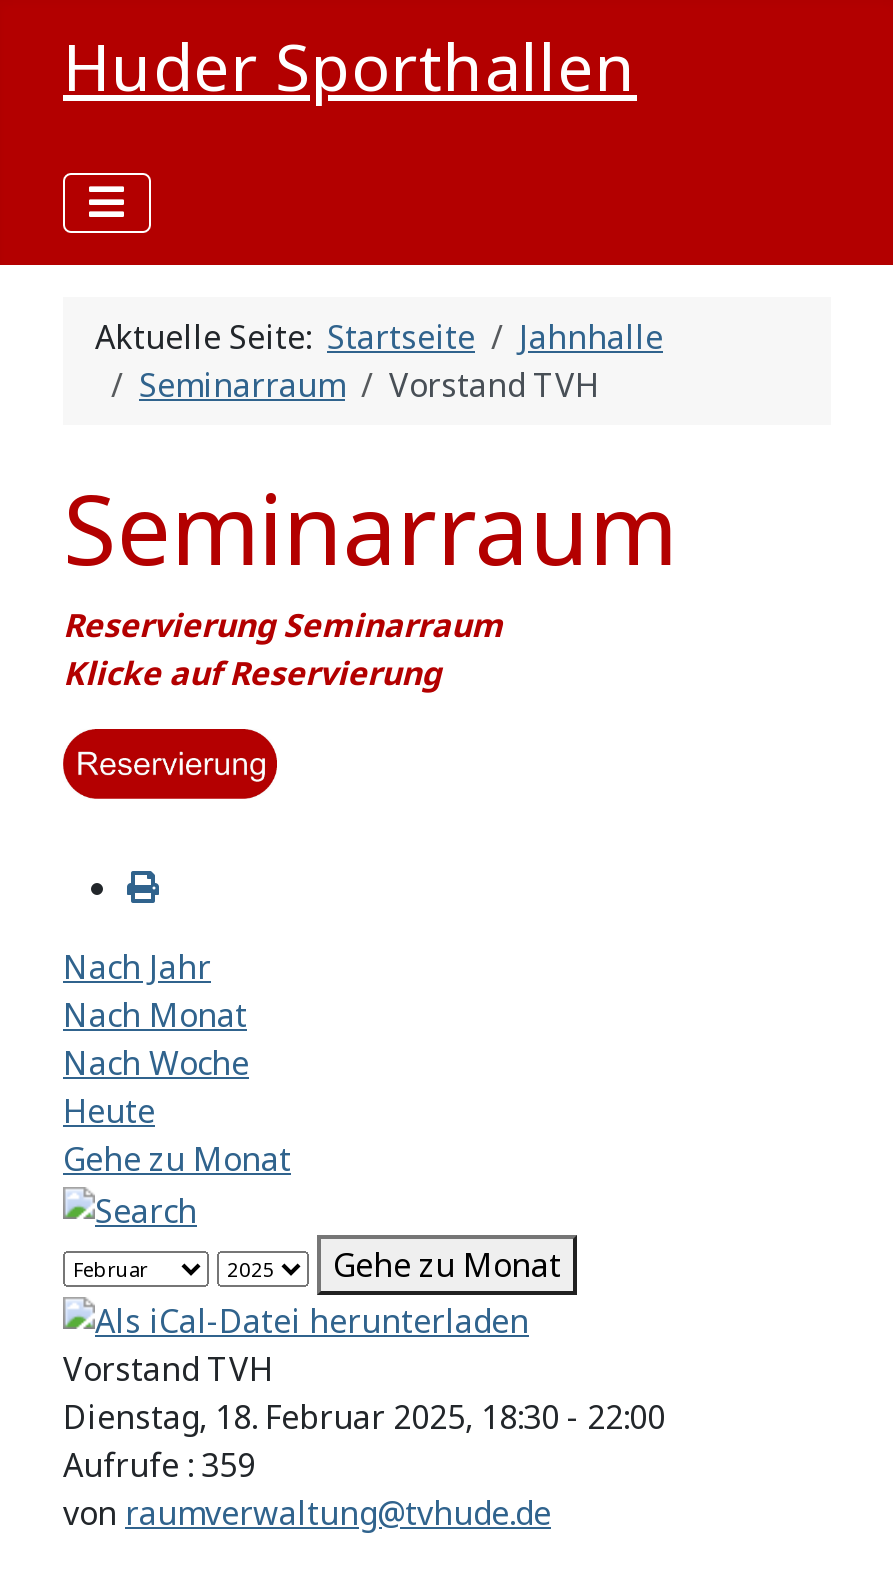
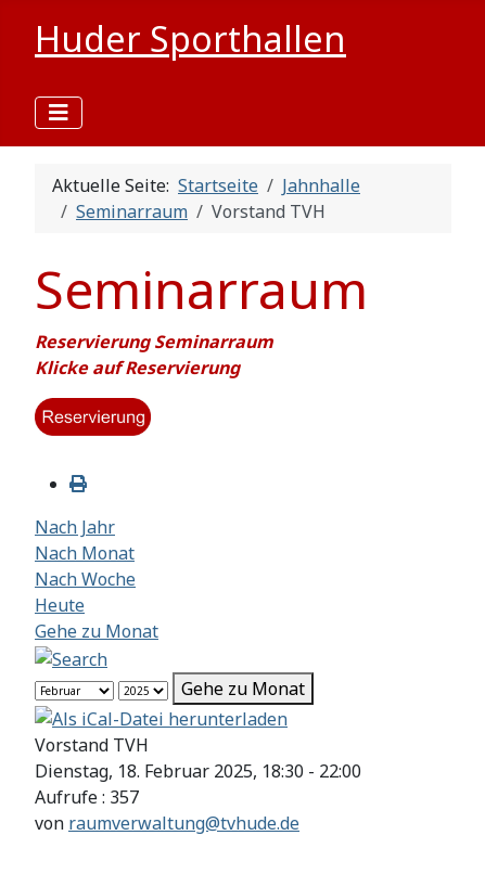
[63,1444,255,1488] Aufrufe: 359 -> [35,786,139,809] Aufrufe: 357

